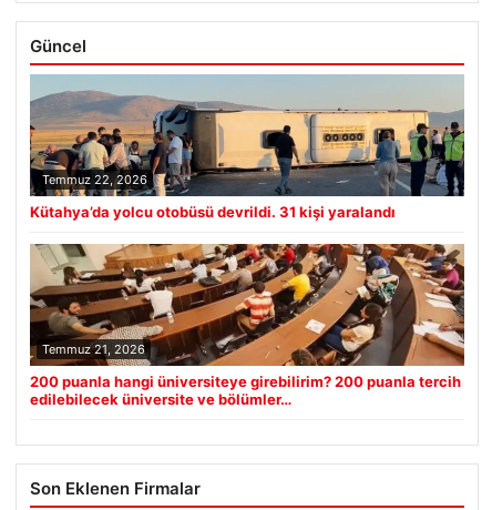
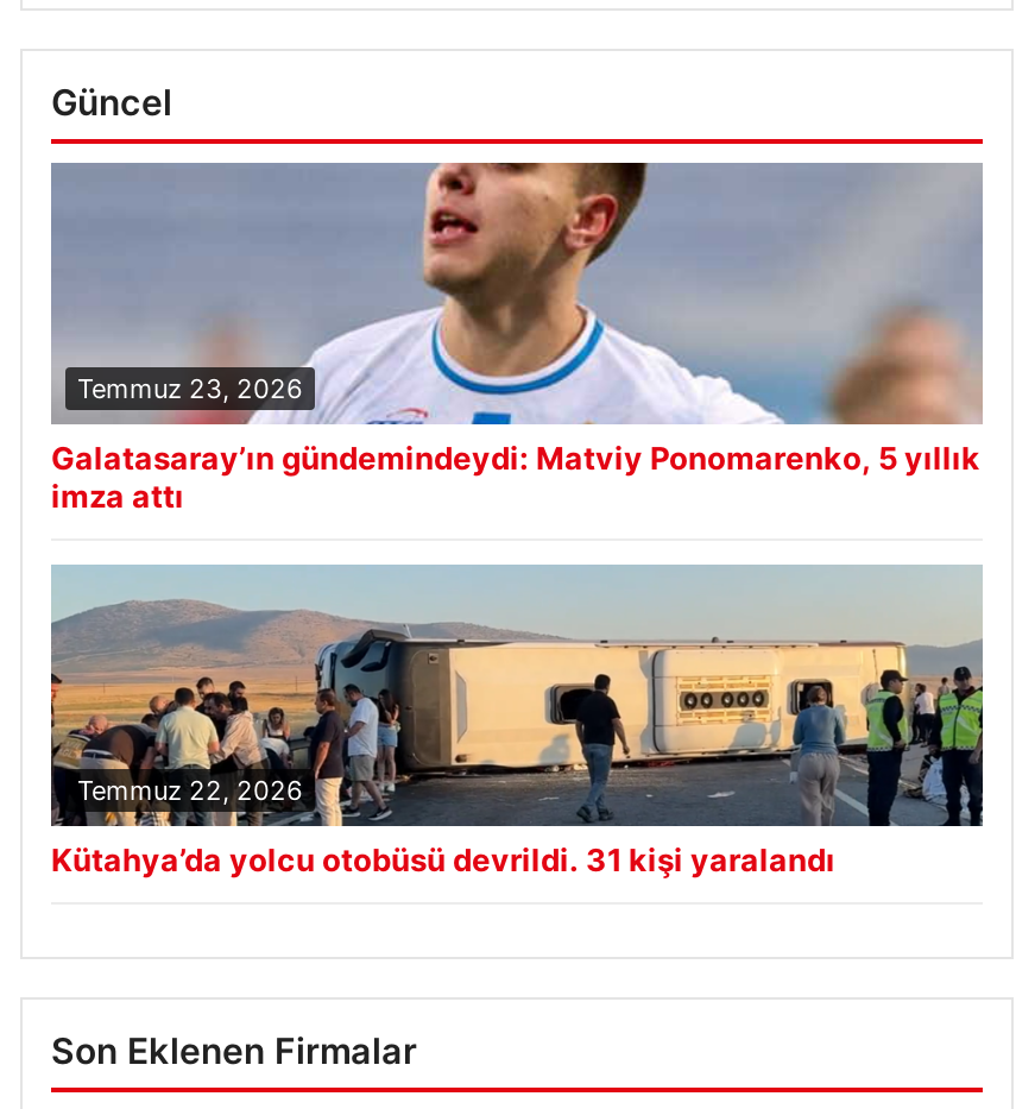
none -> [49,160,983,516] [image] | Temmuz 23, 2026 | Galatasaray’ın gündemindeydi: Matviy Ponomarenko, 5 yıllık | imza attı
moved [28,82,467,221] -> [46,581,987,879]: [image] | Temmuz 22, 2026 | Kütahya’da yolcu otobüsü devrildi. 31 kişi yaralandı
[29,243,465,408] [image] | Temmuz 21, 2026 | 200 puanla hangi üniversiteye girebilirim? 200 puanla tercih | edilebilecek üniversite ve bölümler… -> none

